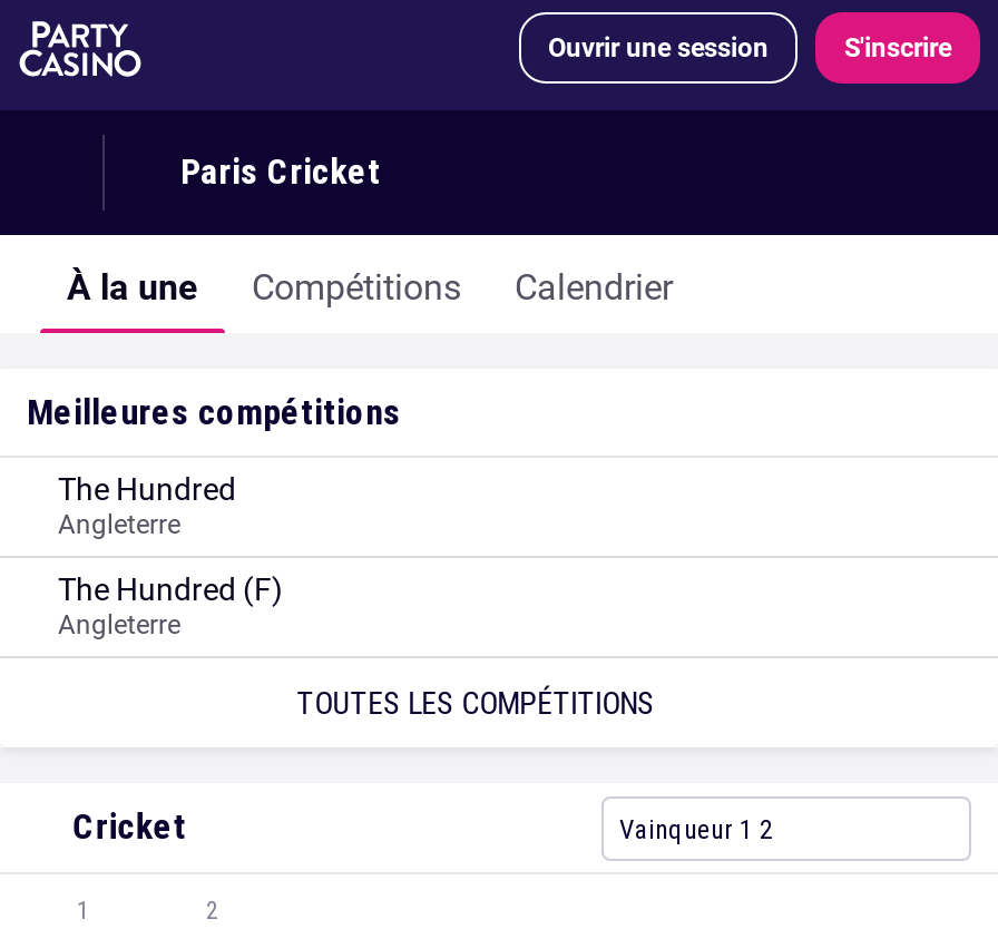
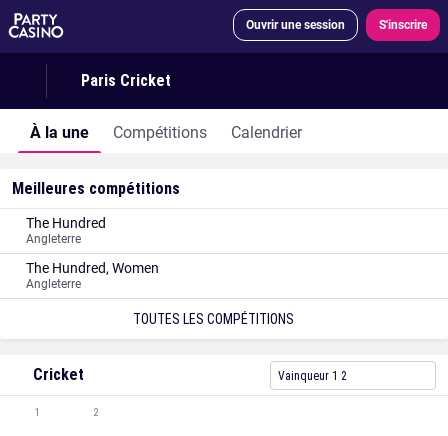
[58,571,283,607] The Hundred (F) -> [26,260,159,276] The Hundred, Women

